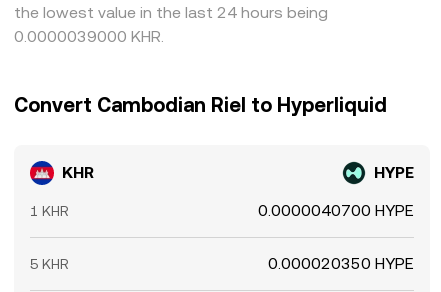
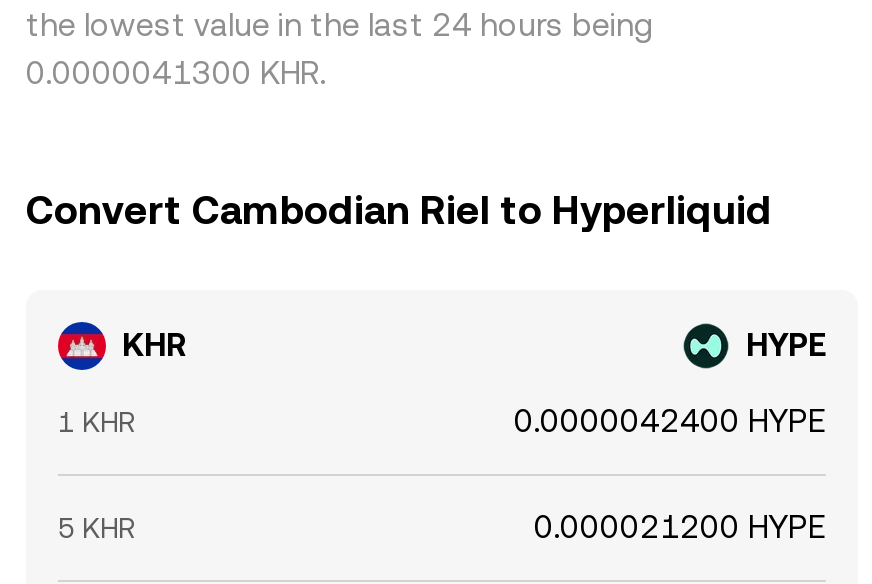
[14,27,164,46] 0.0000039000 KHR. -> [26,54,326,92] 0.0000041300 KHR.
[258,201,414,220] 0.0000040700 HYPE -> [514,402,826,440] 0.0000042400 HYPE
[268,254,414,273] 0.000020350 HYPE -> [534,508,826,546] 0.000021200 HYPE

